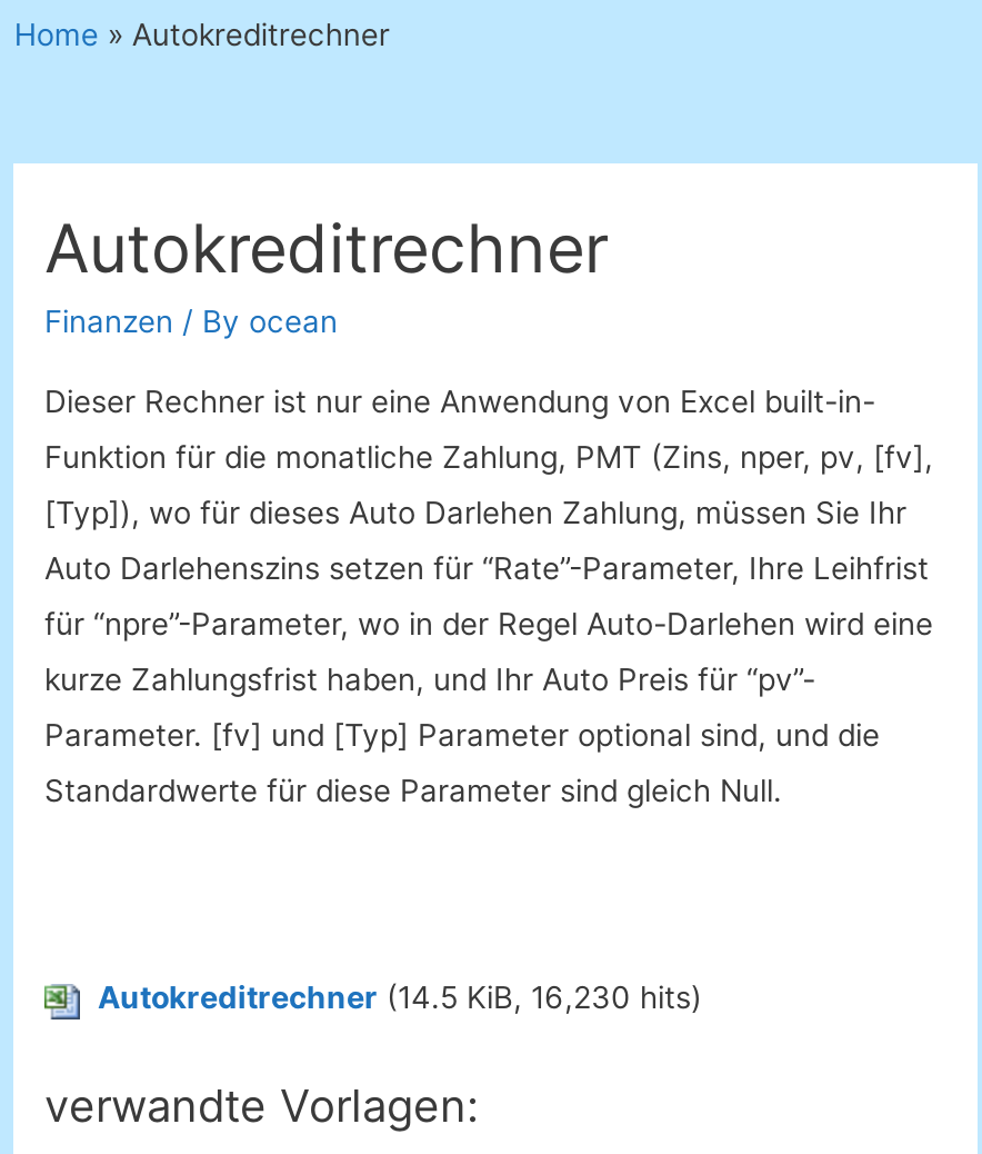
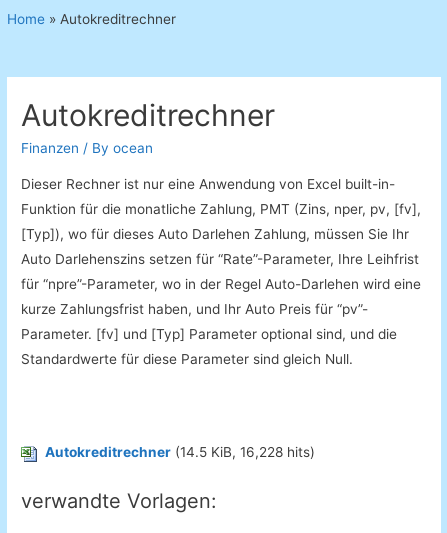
[98,980,702,1016] Autokreditrechner (14.5 KiB, 16,230 hits) -> [45,444,315,460] Autokreditrechner (14.5 KiB, 16,228 hits)

